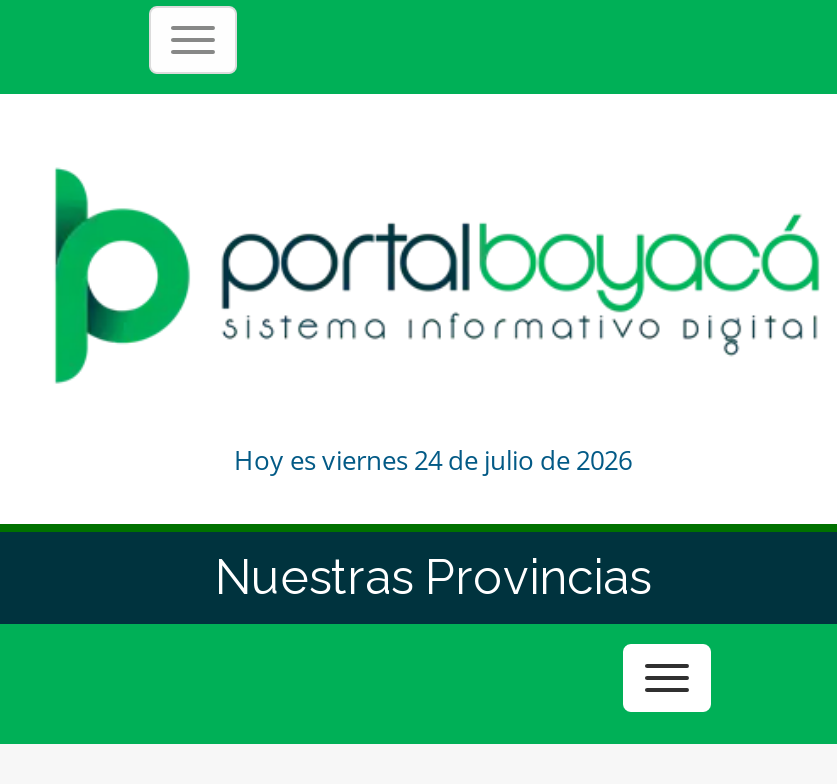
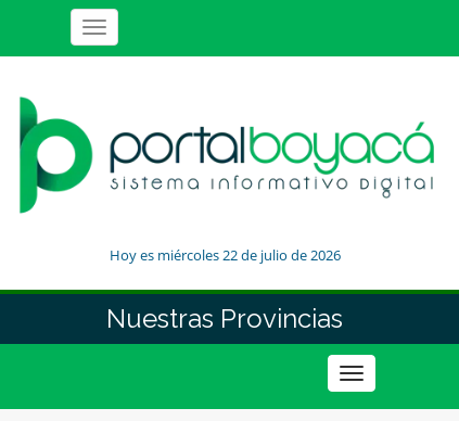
[234,443,632,479] Hoy es viernes 24 de julio de 2026 -> [109,246,340,265] Hoy es miércoles 22 de julio de 2026

